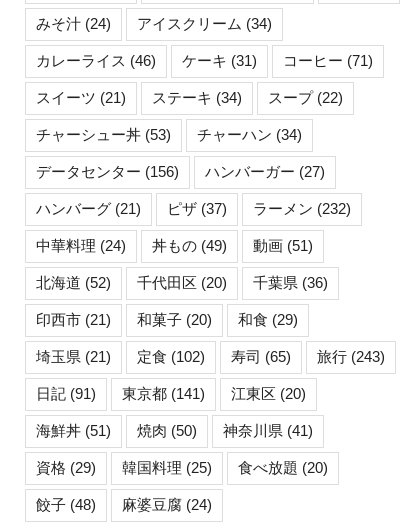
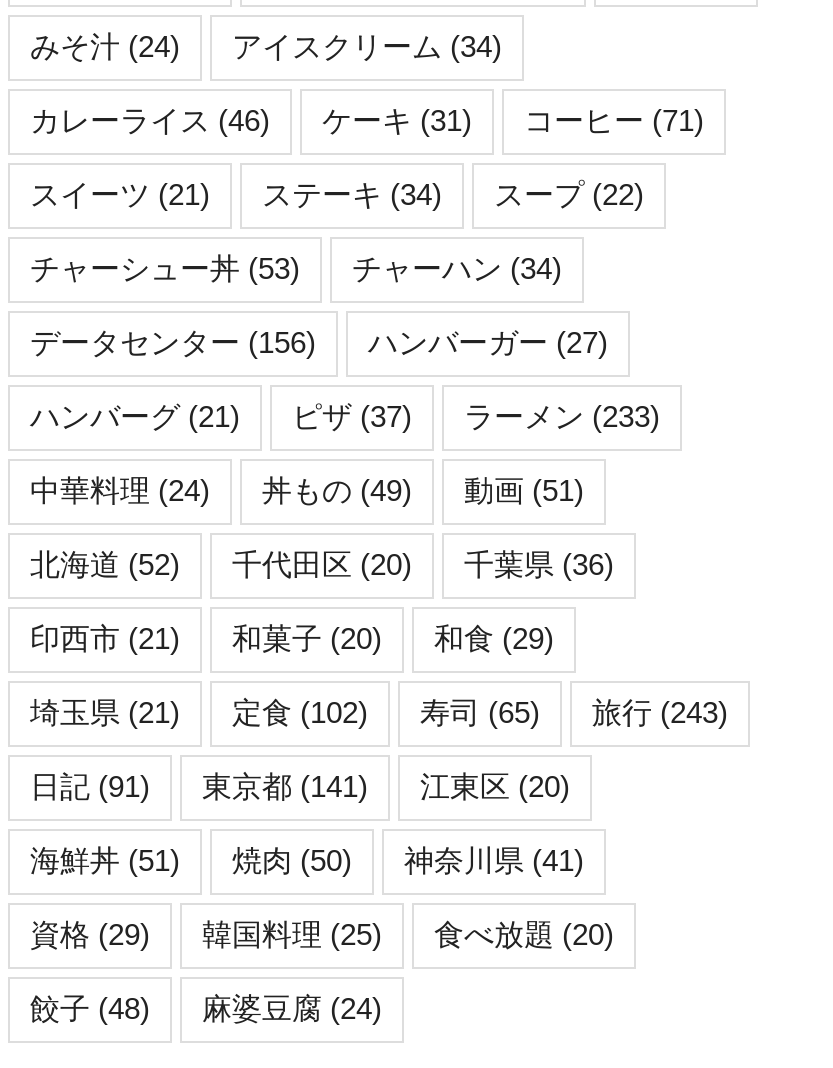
[36,200,351,217] ハンバーグ(21) ピザ(37) ラーメン(232) -> [30,399,660,433] ハンバーグ(21) ピザ(37) ラーメン(233)

